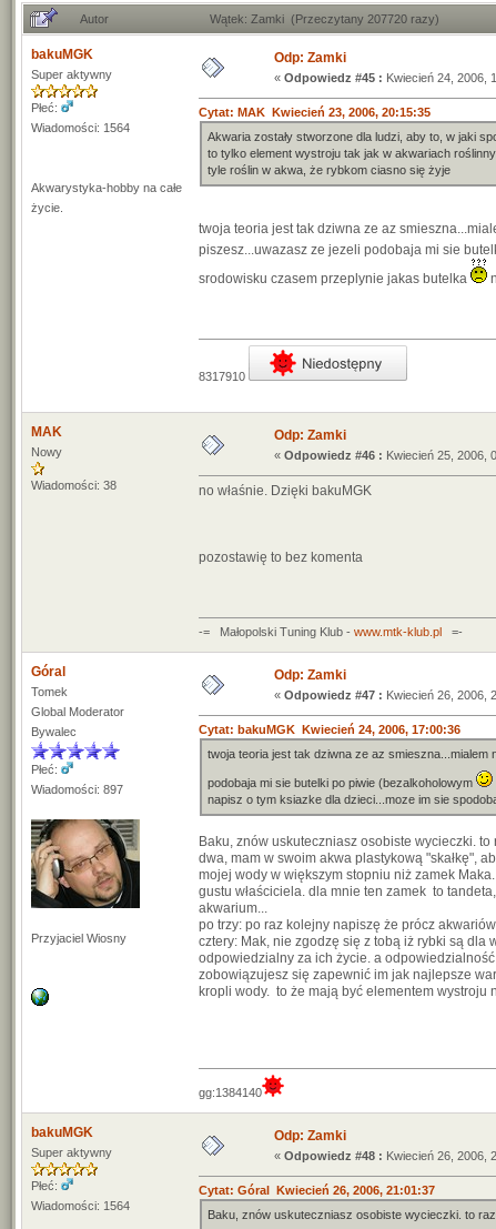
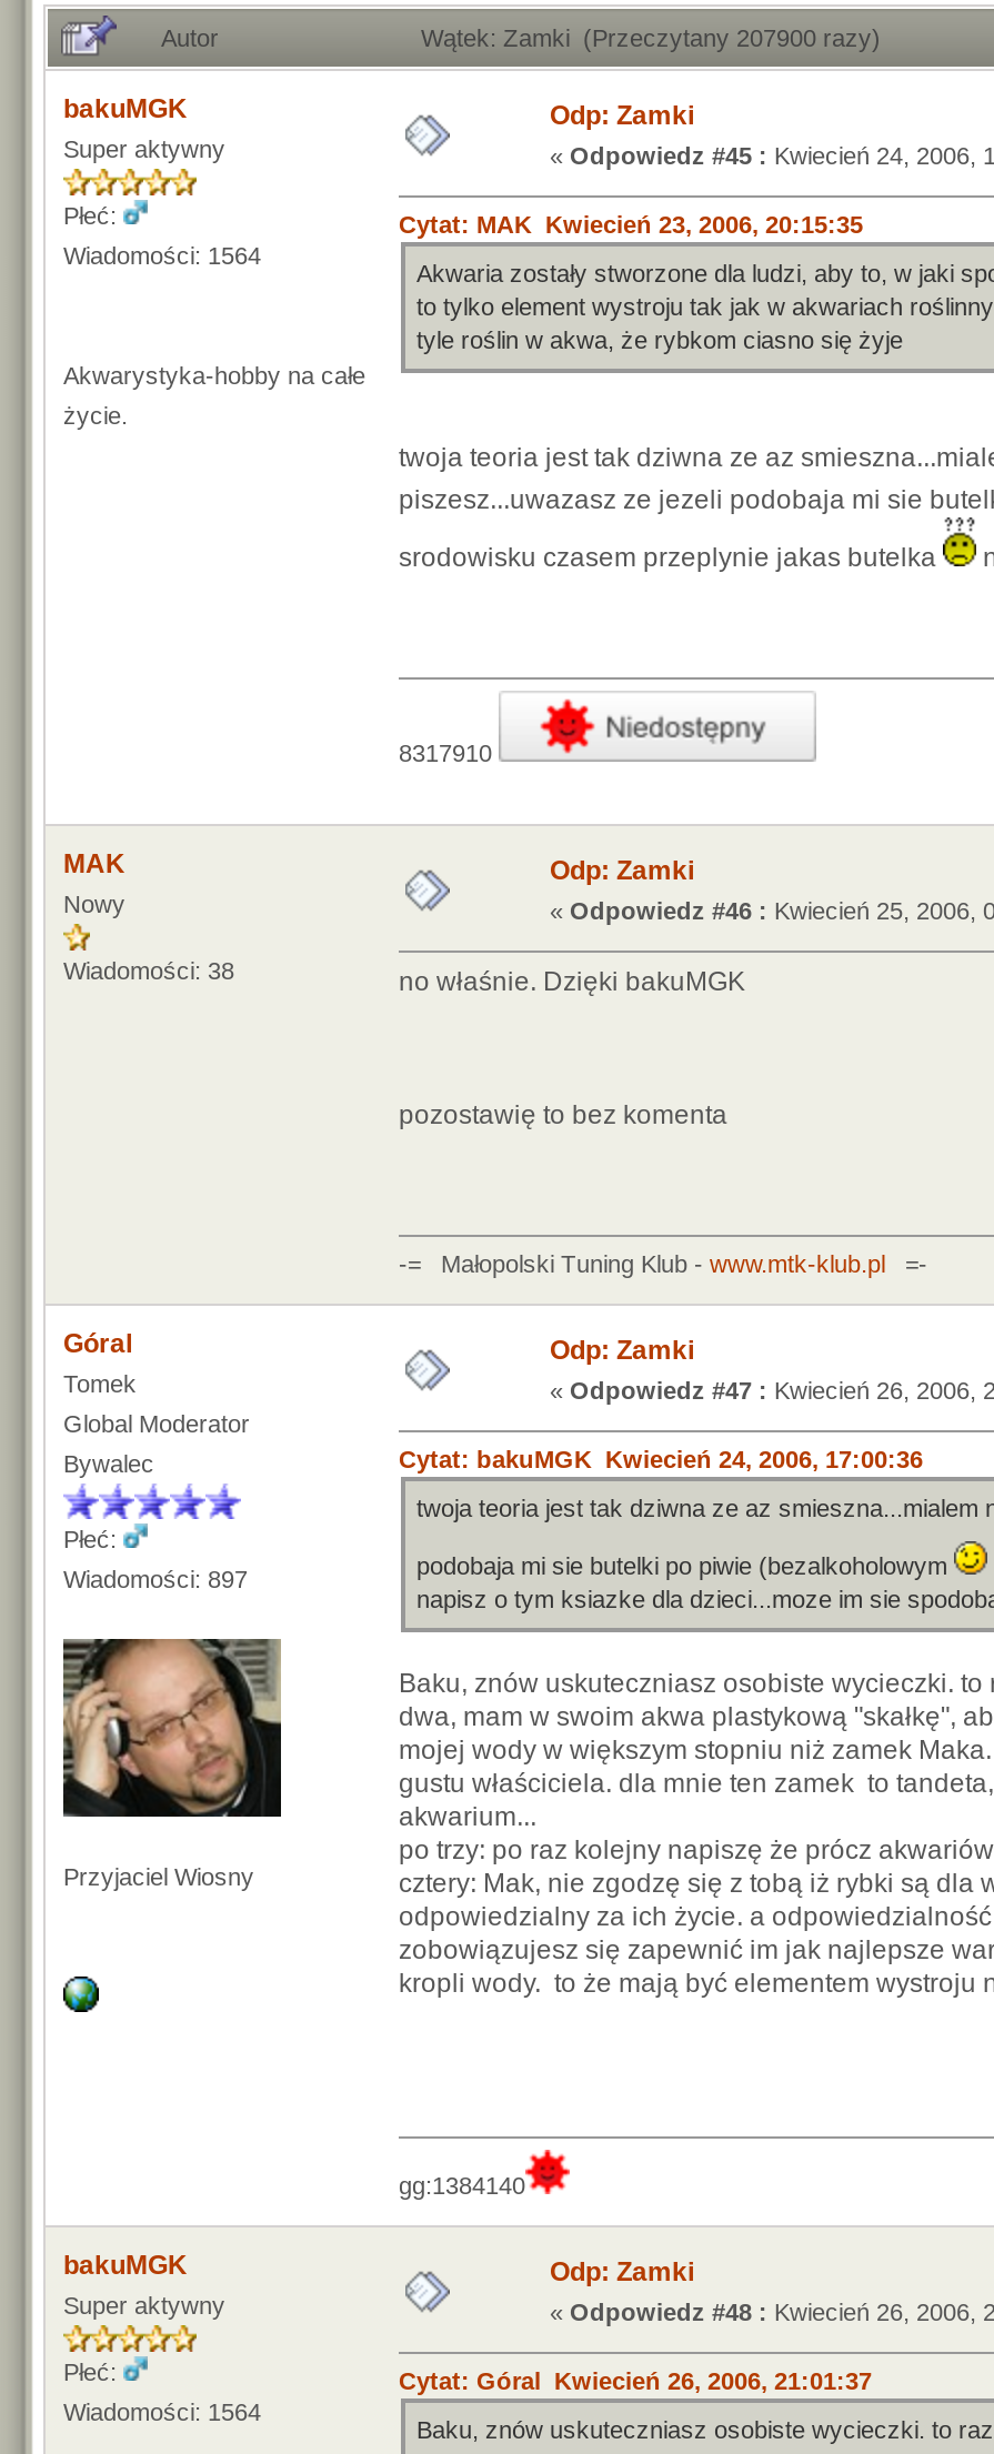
[210,12,439,26] Wątek: Zamki (Przeczytany 207720 razy) -> [421,24,881,51] Wątek: Zamki (Przeczytany 207900 razy)

